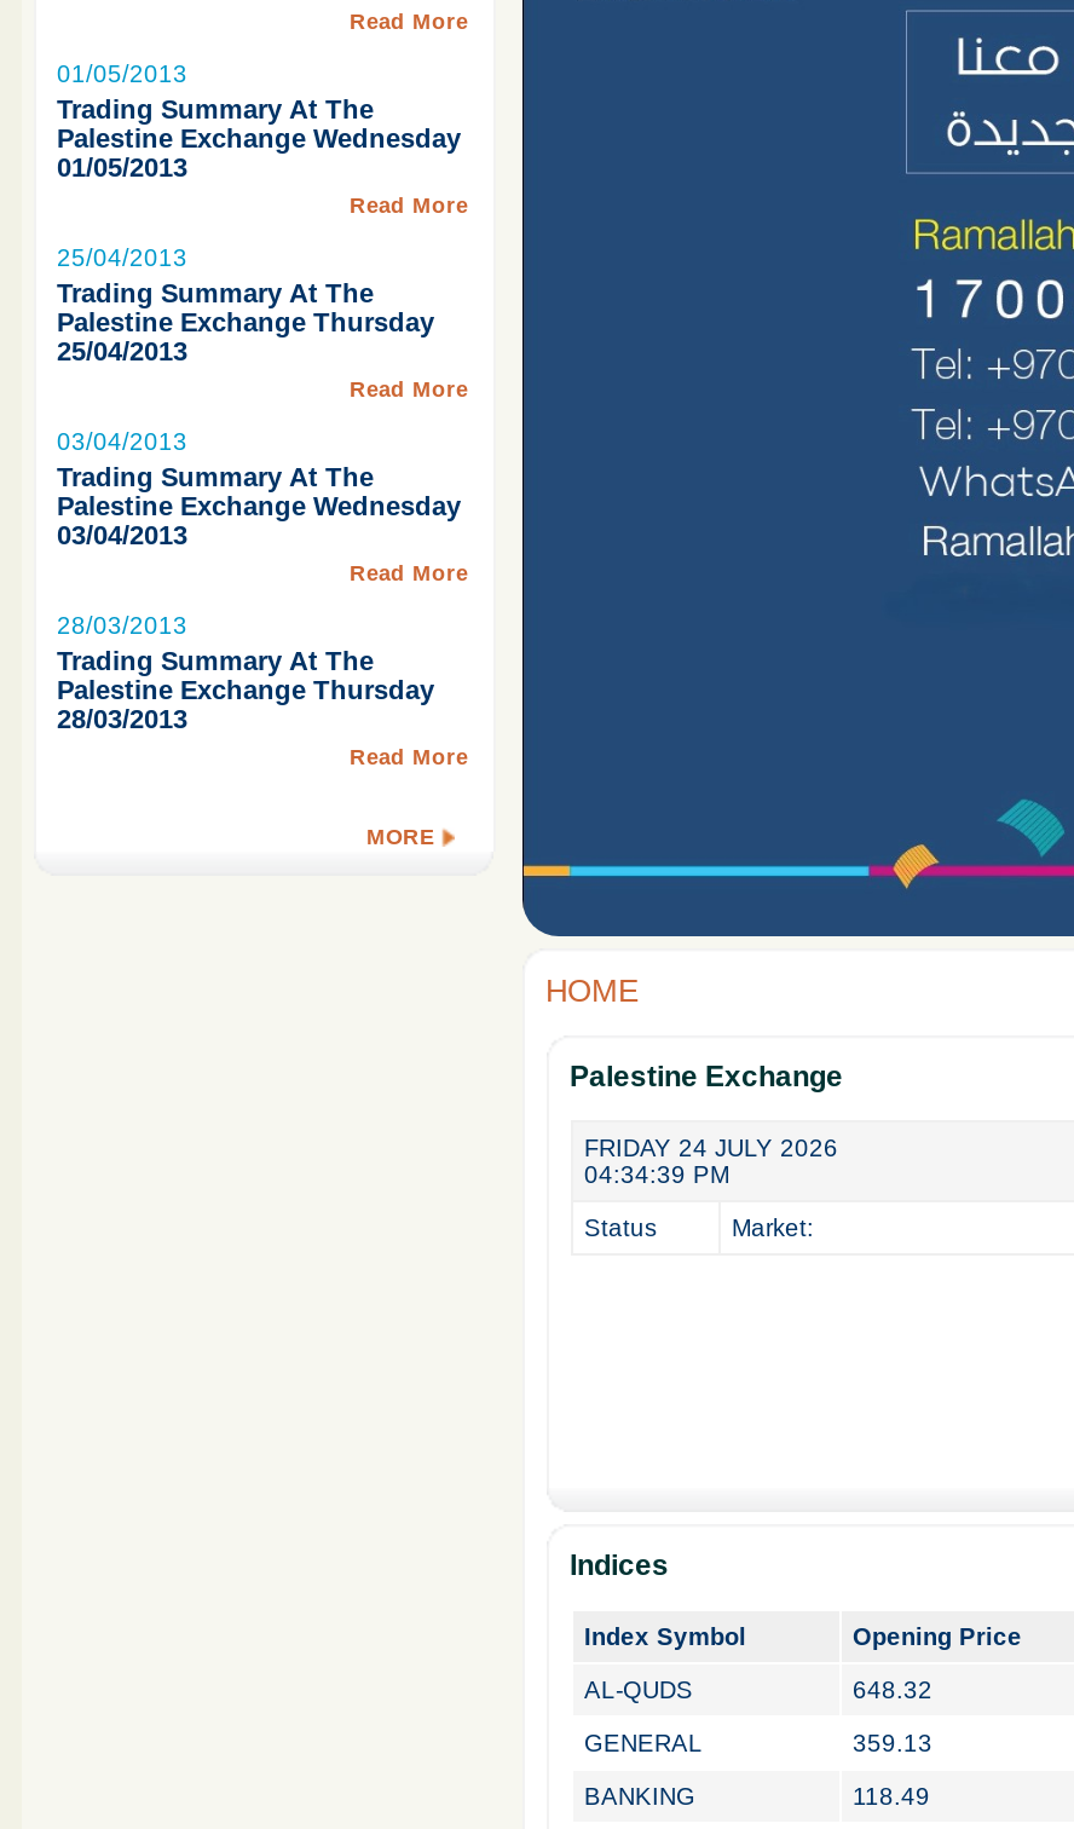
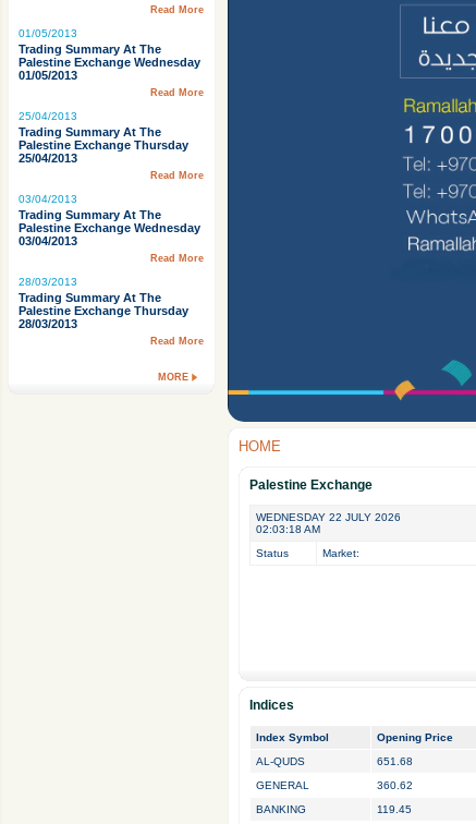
[584,1135,838,1188] FRIDAY 24 JULY 2026 | 04:34:39 PM -> [255,511,400,535] WEDNESDAY 22 JULY 2026 | 02:03:18 AM
[853,1677,932,1703] 648.32 -> [376,755,412,767] 651.68
[853,1730,932,1756] 359.13 -> [376,779,412,791] 360.62
[853,1783,930,1810] 118.49 -> [376,803,411,815] 119.45

